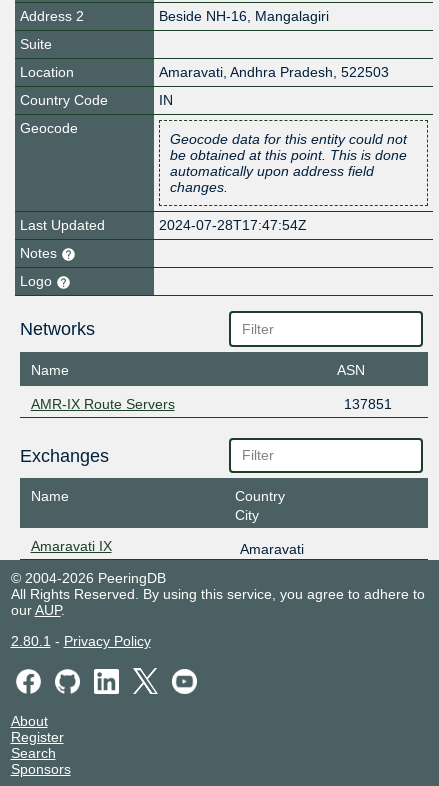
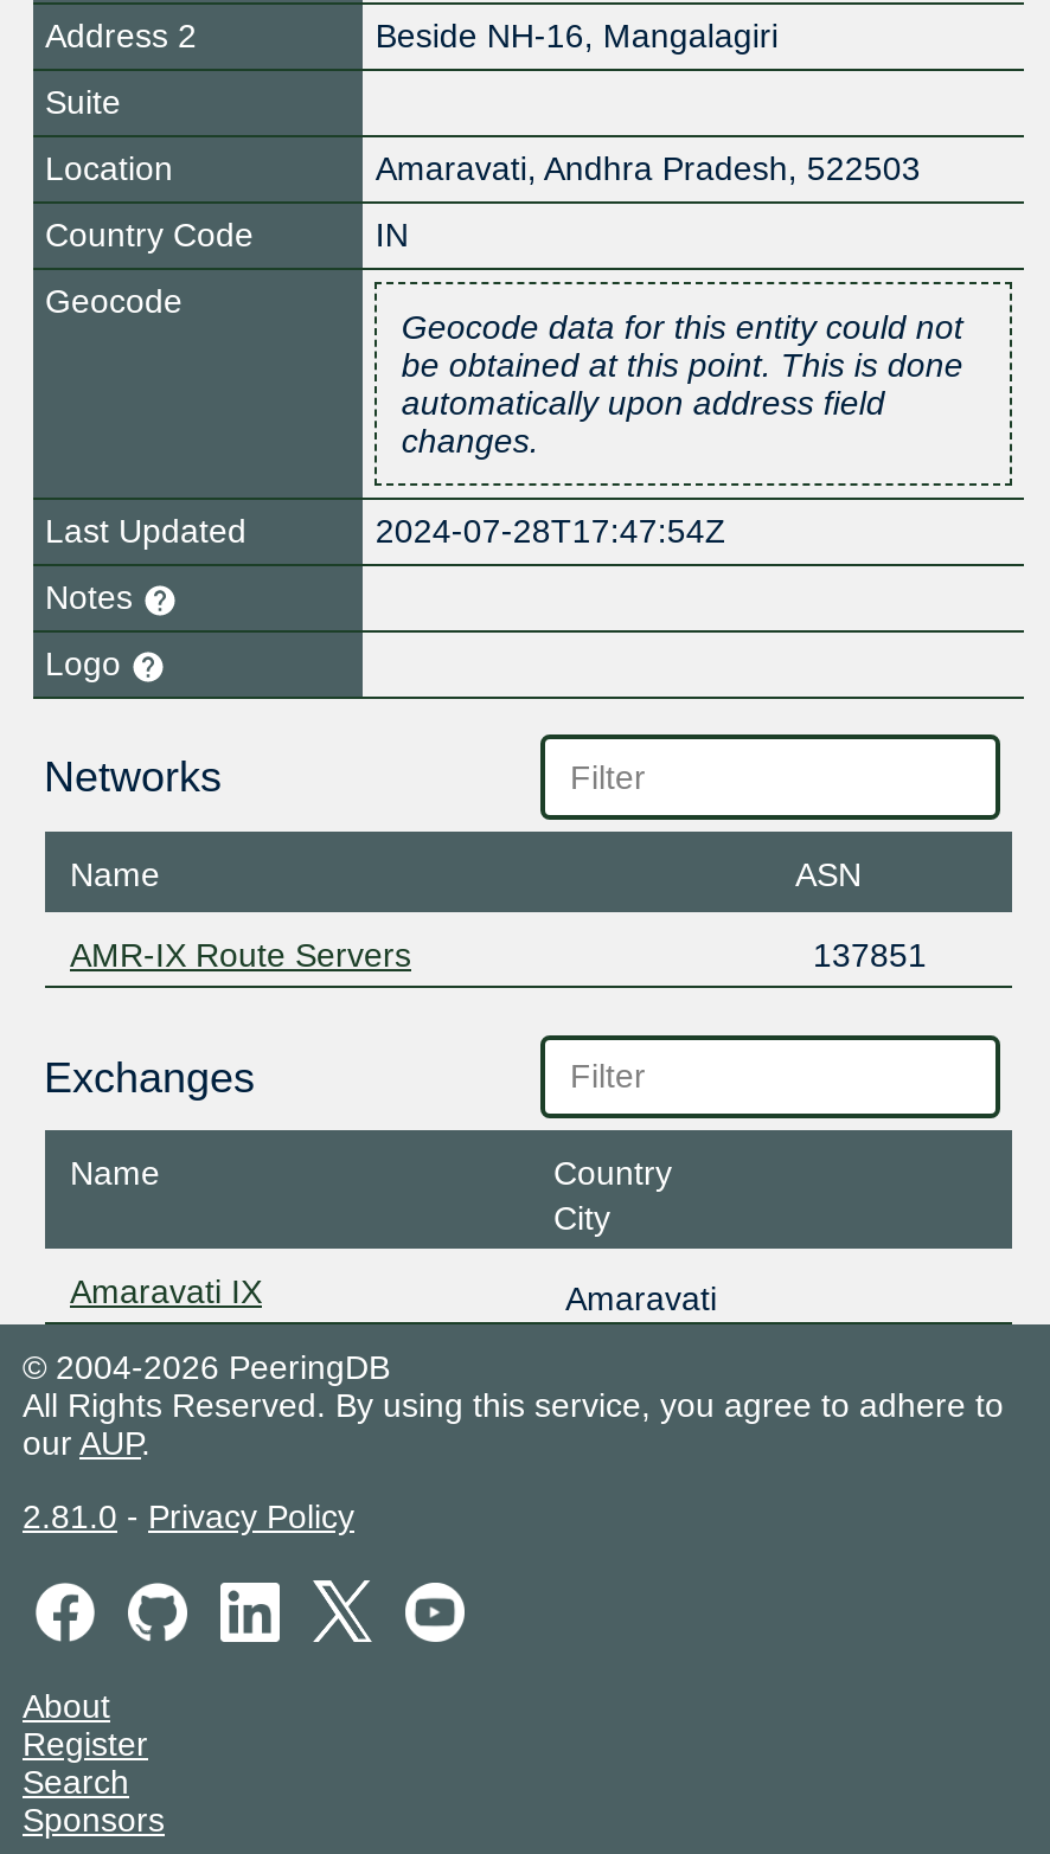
[10,633,150,649] 2.80.1 - Privacy Policy -> [23,1498,354,1536] 2.81.0 - Privacy Policy

